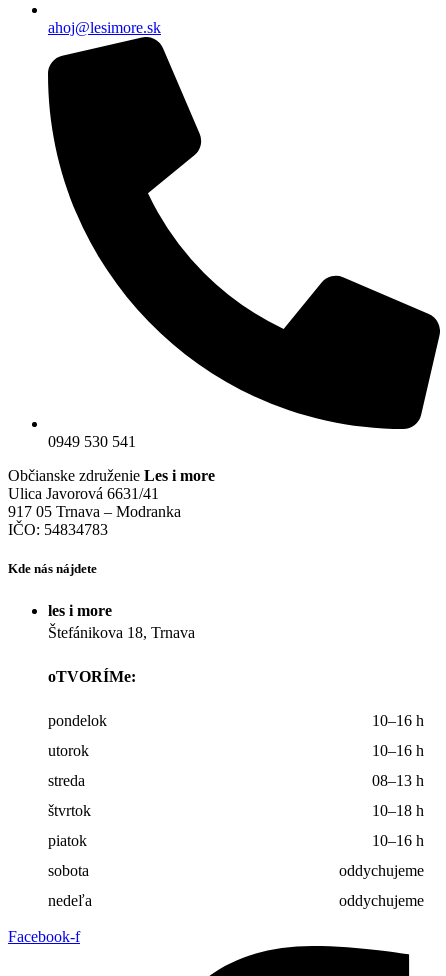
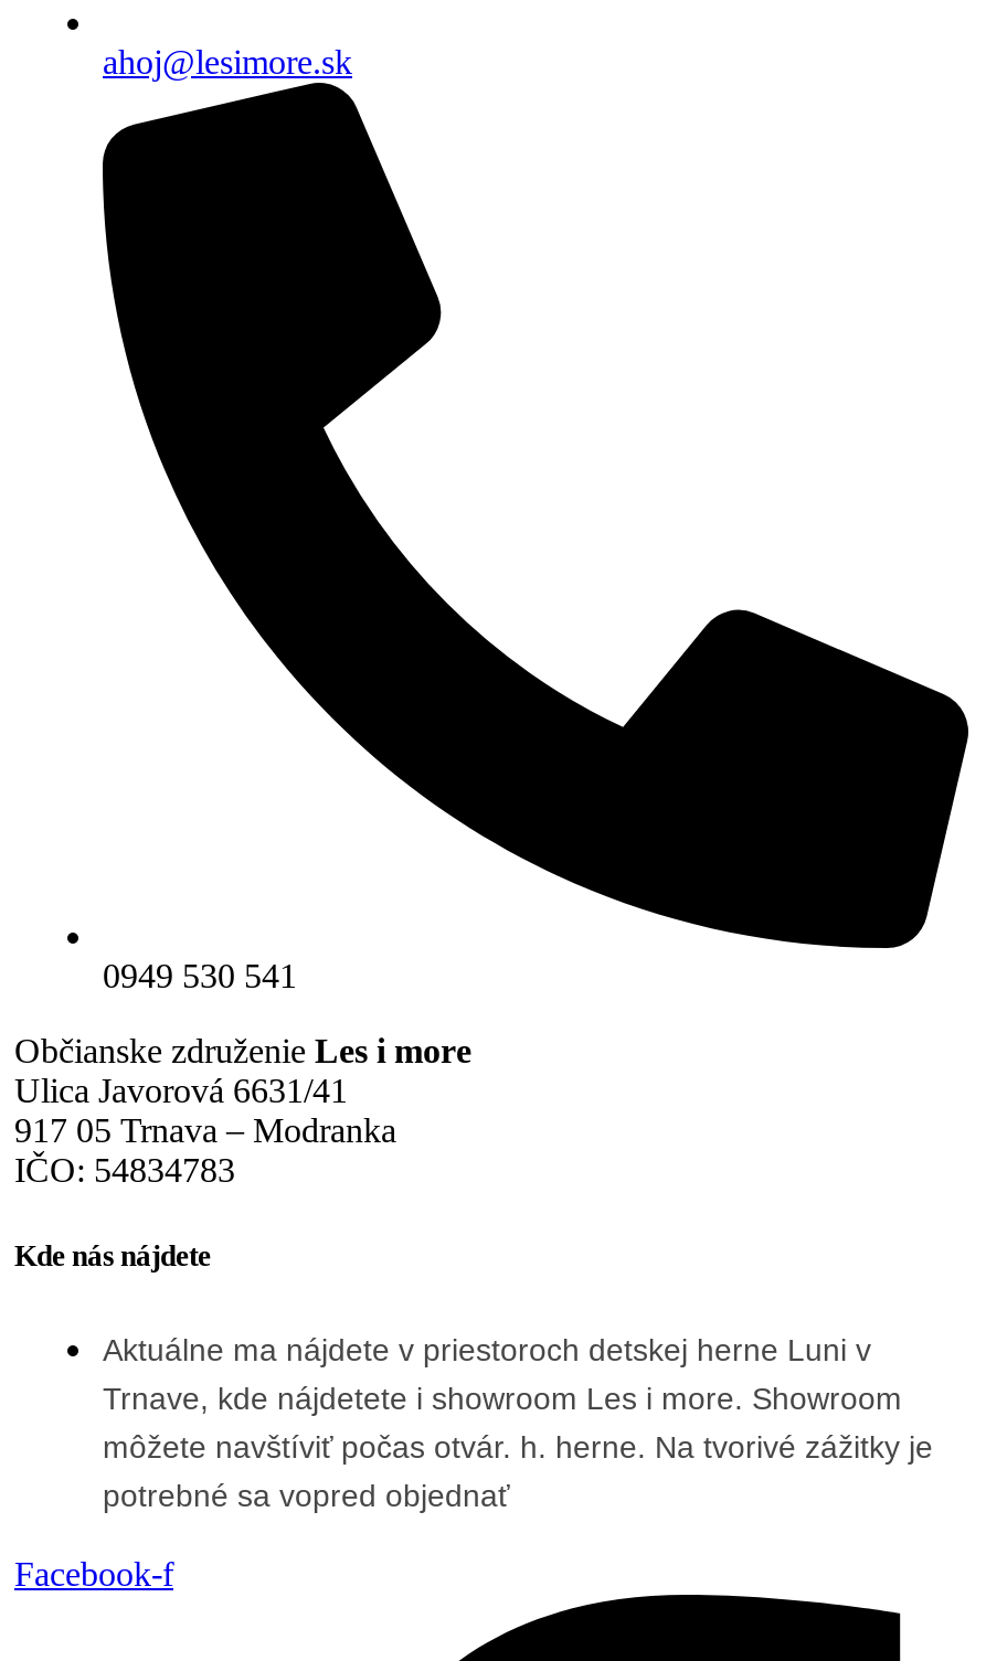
[48,601,424,908] les i more | Štefánikova 18, Trnava | oTVORÍMe: | pondelok | 10–16 h | utorok | 10–16 h | streda | 08–13 h | štvrtok | 10–18 h | piatok | 10–16 h | sobota | oddychujeme | nedeľa | oddychujeme -> [103,1331,933,1512] Aktuálne ma nájdete v priestoroch detskej herne Luni v | Trnave, kde nájdetete i showroom Les i more. Showroom | môžete navštíviť počas otvár. h. herne. Na tvorivé zážitky je | potrebné sa vopred objednať

